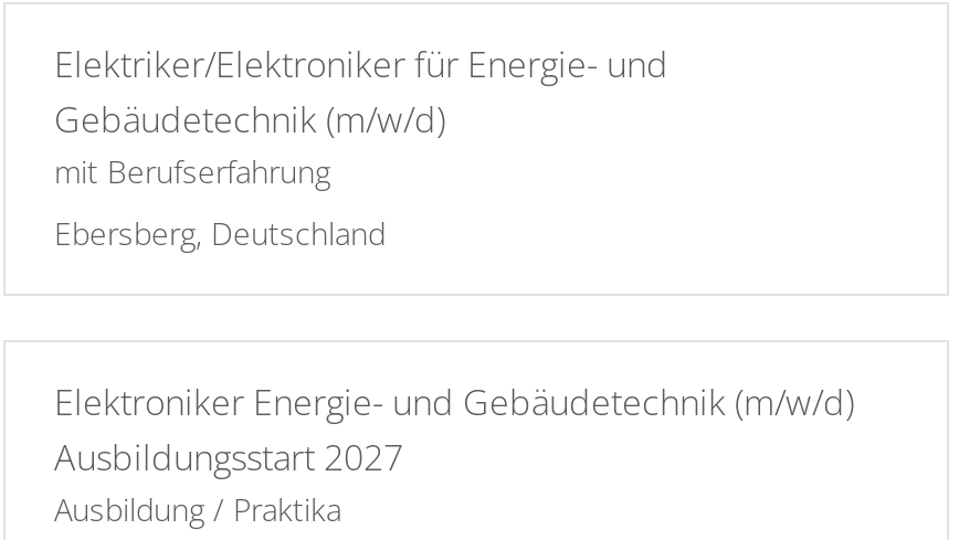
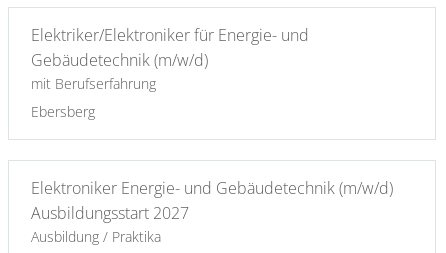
[54,212,386,254] Ebersberg, Deutschland -> [31,102,95,121] Ebersberg

